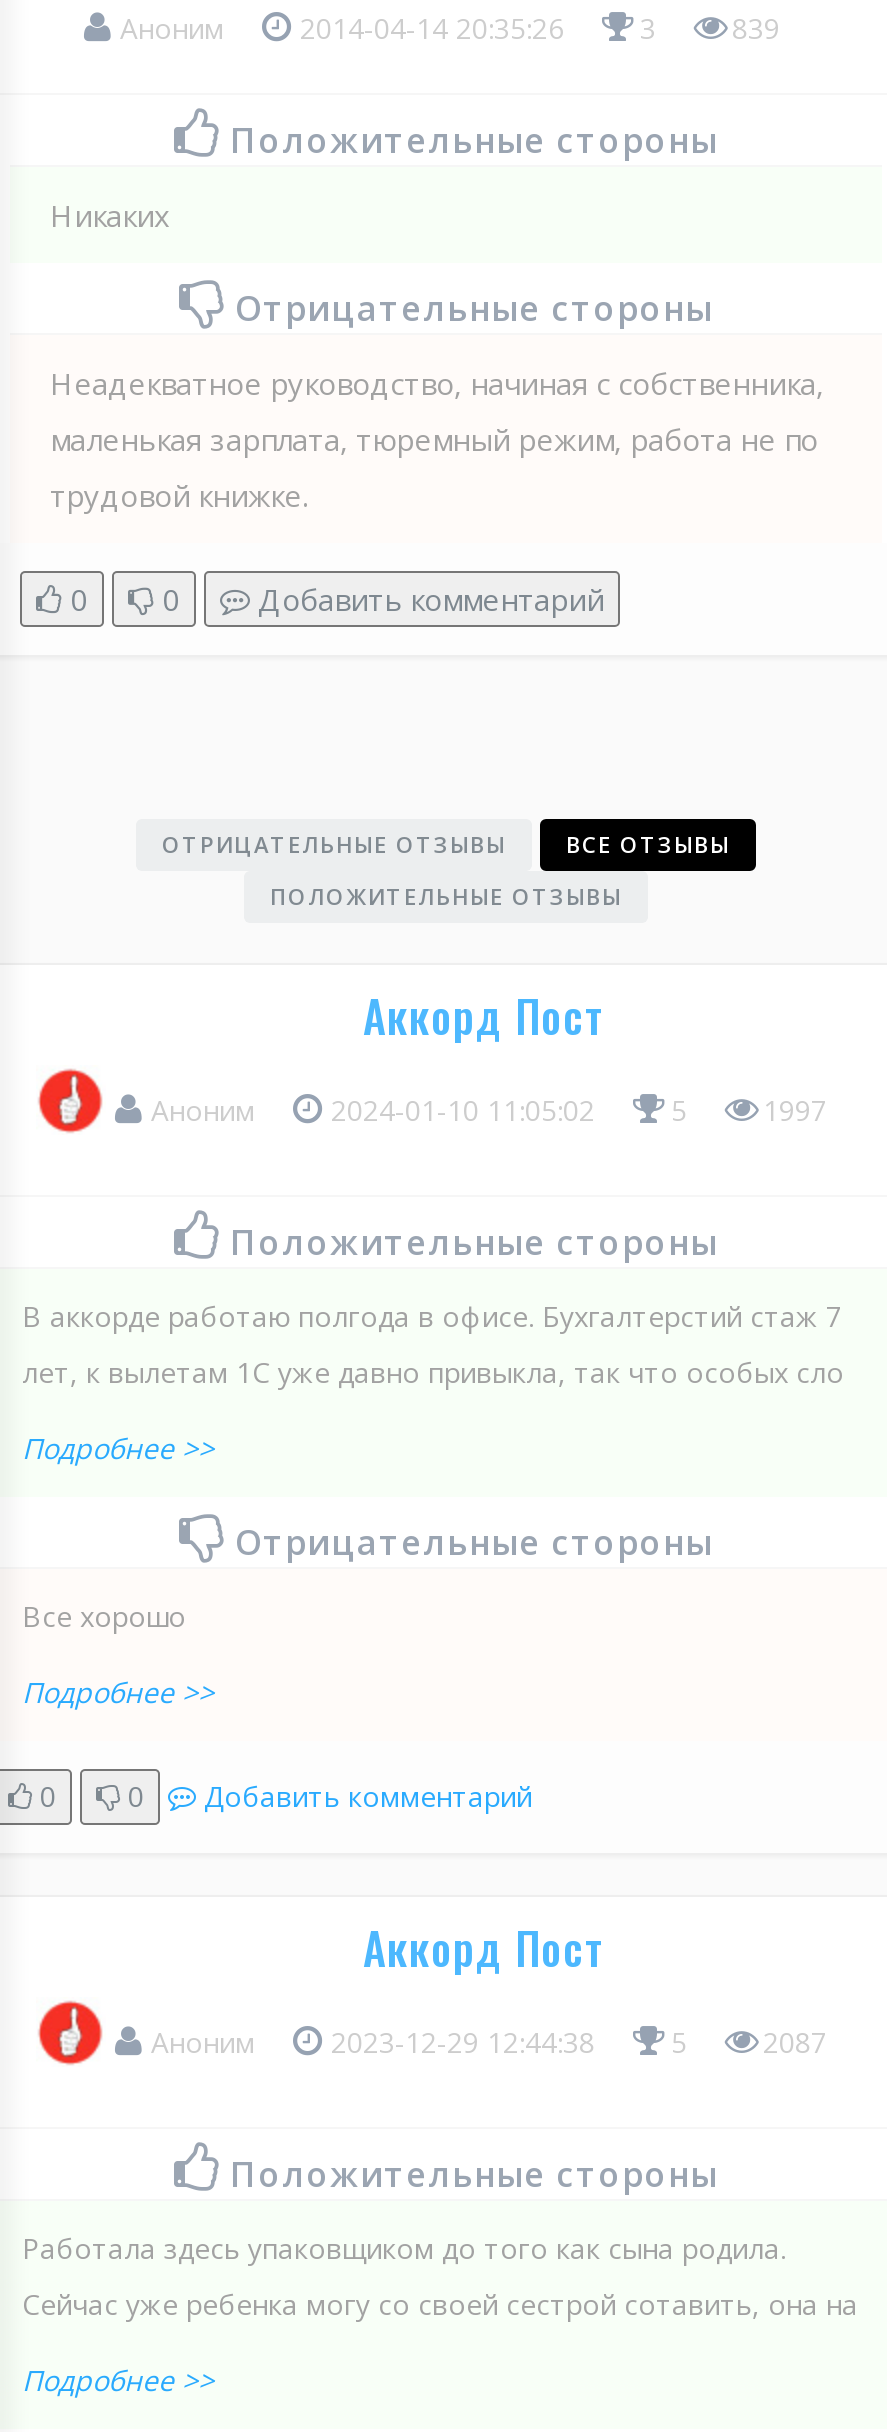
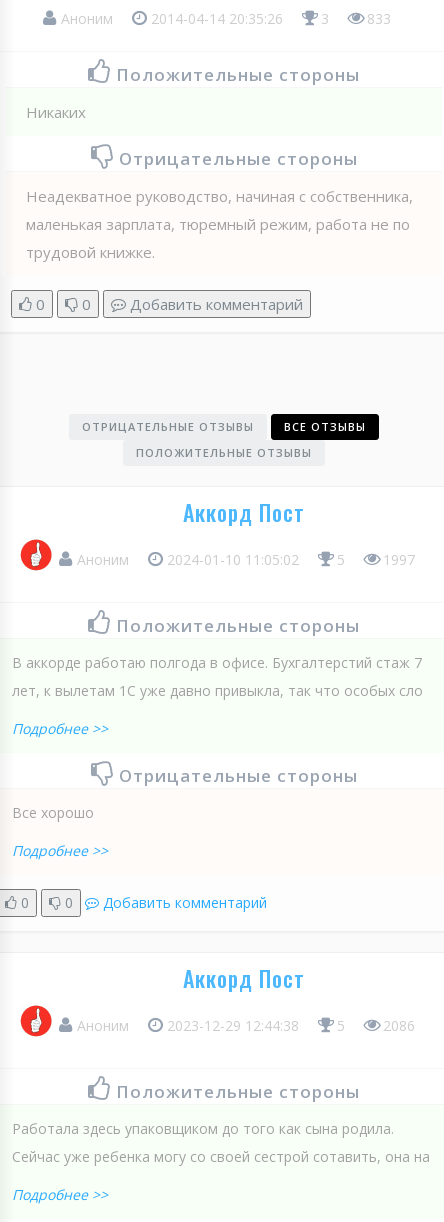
[112,9,780,47] Аноним 2014-04-14 20:35:26 3 839 -> [57,9,391,28] Аноним 2014-04-14 20:35:26 3 833
[143,2023,827,2061] Аноним 2023-12-29 12:44:38 5 2087 -> [72,1016,414,1035] Аноним 2023-12-29 12:44:38 5 2086

